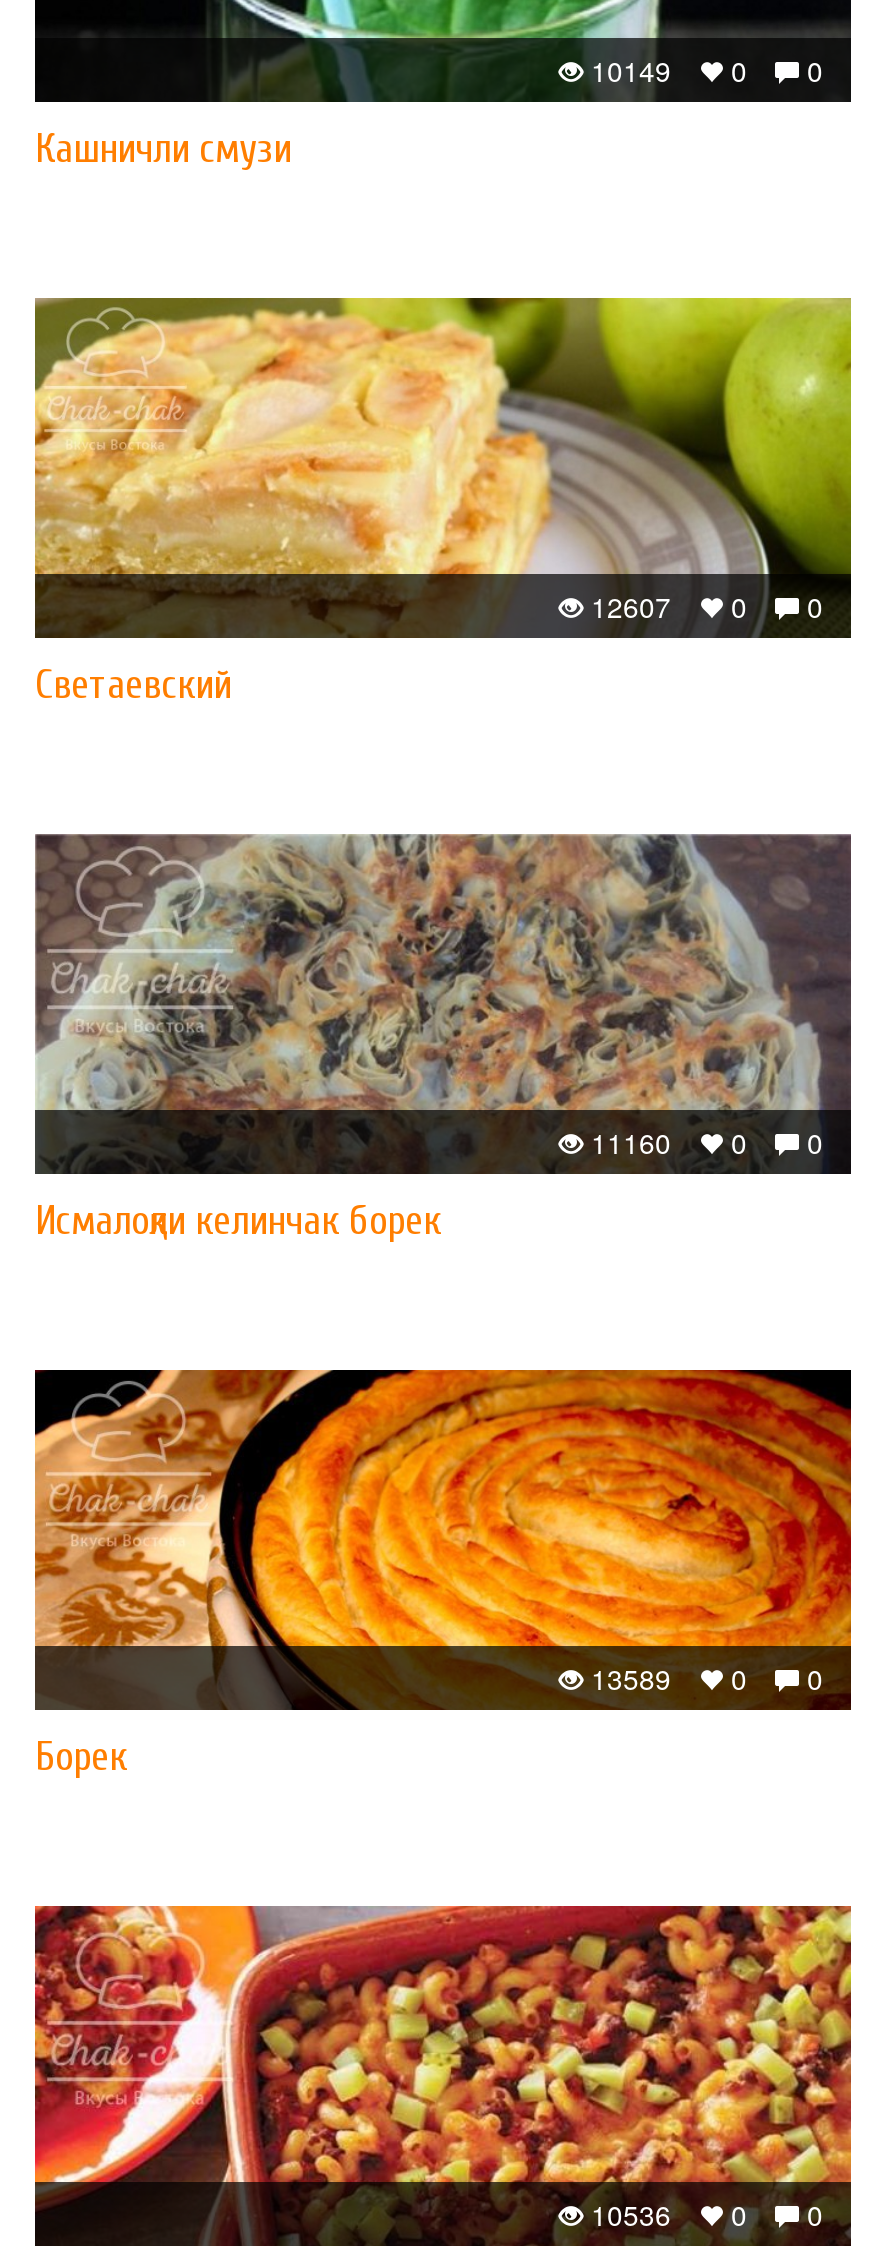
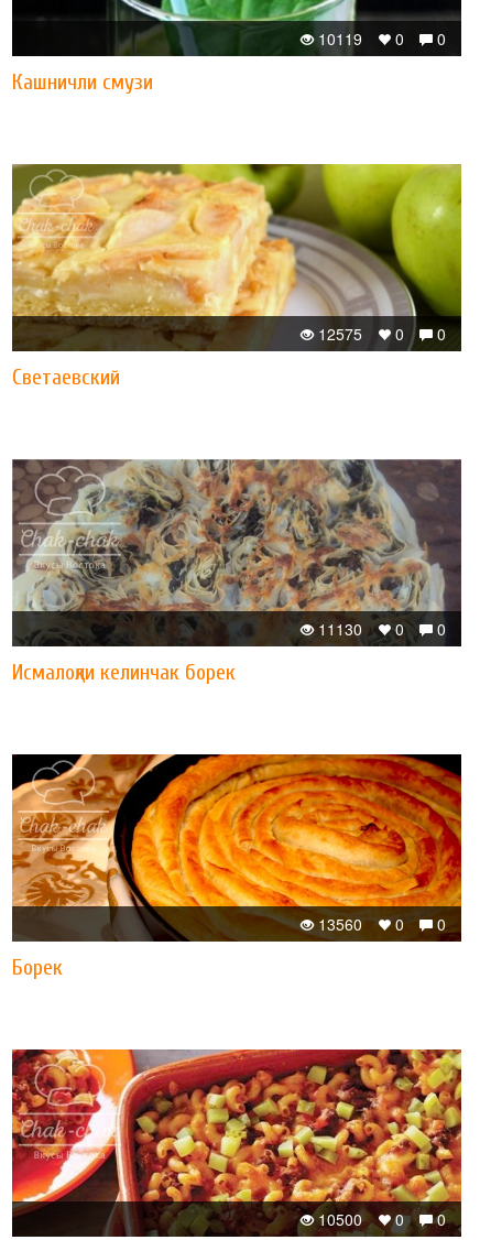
[591,50,823,90] 10149 0 0 -> [318,28,446,50] 10119 0 0
[591,586,823,626] 12607 0 0 -> [318,323,446,345] 12575 0 0
[591,1122,823,1162] 11160 0 0 -> [318,618,446,640] 11130 0 0
[591,1658,823,1698] 13589 0 0 -> [318,913,446,935] 13560 0 0
[591,2194,823,2234] 10536 0 0 -> [318,1208,446,1230] 10500 0 0

